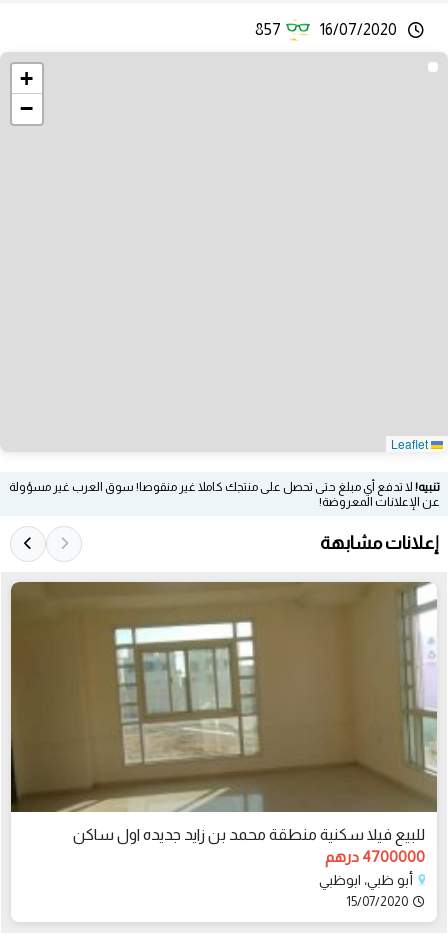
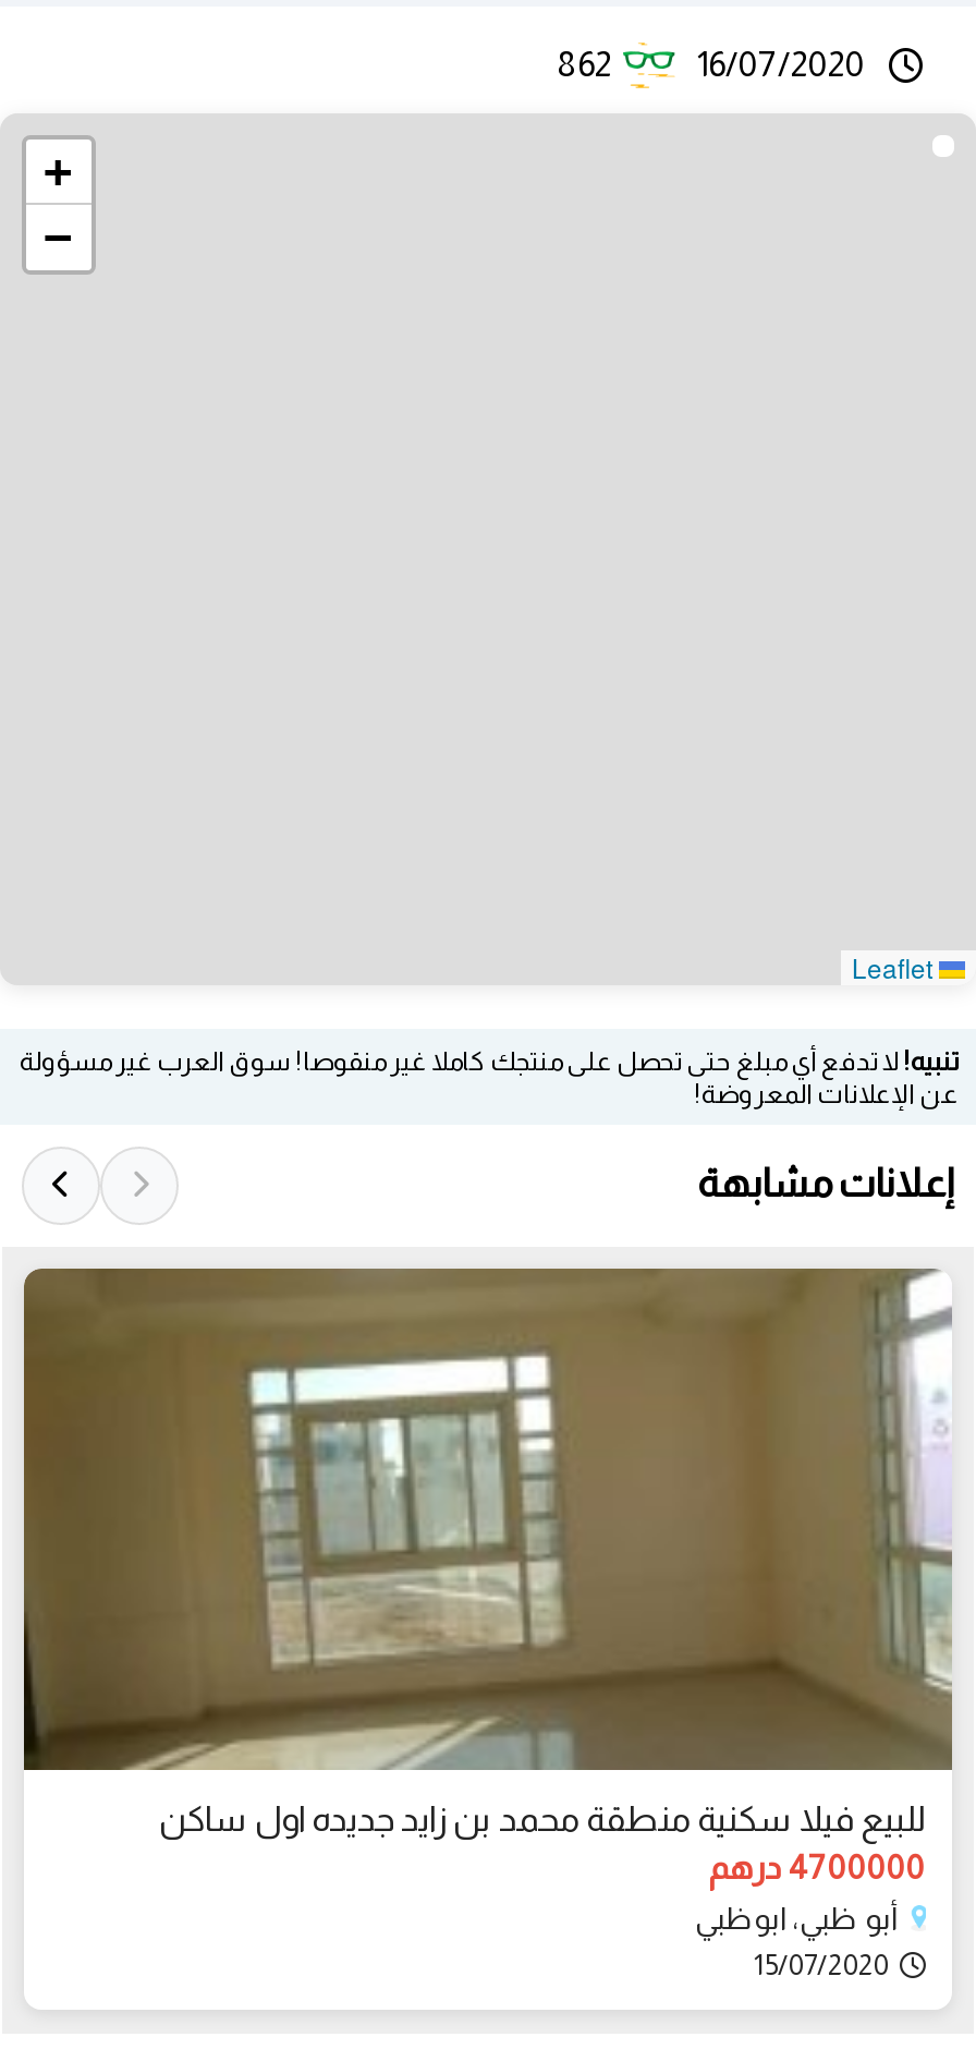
[255,21,281,38] 857 -> [558,45,612,82] 862

